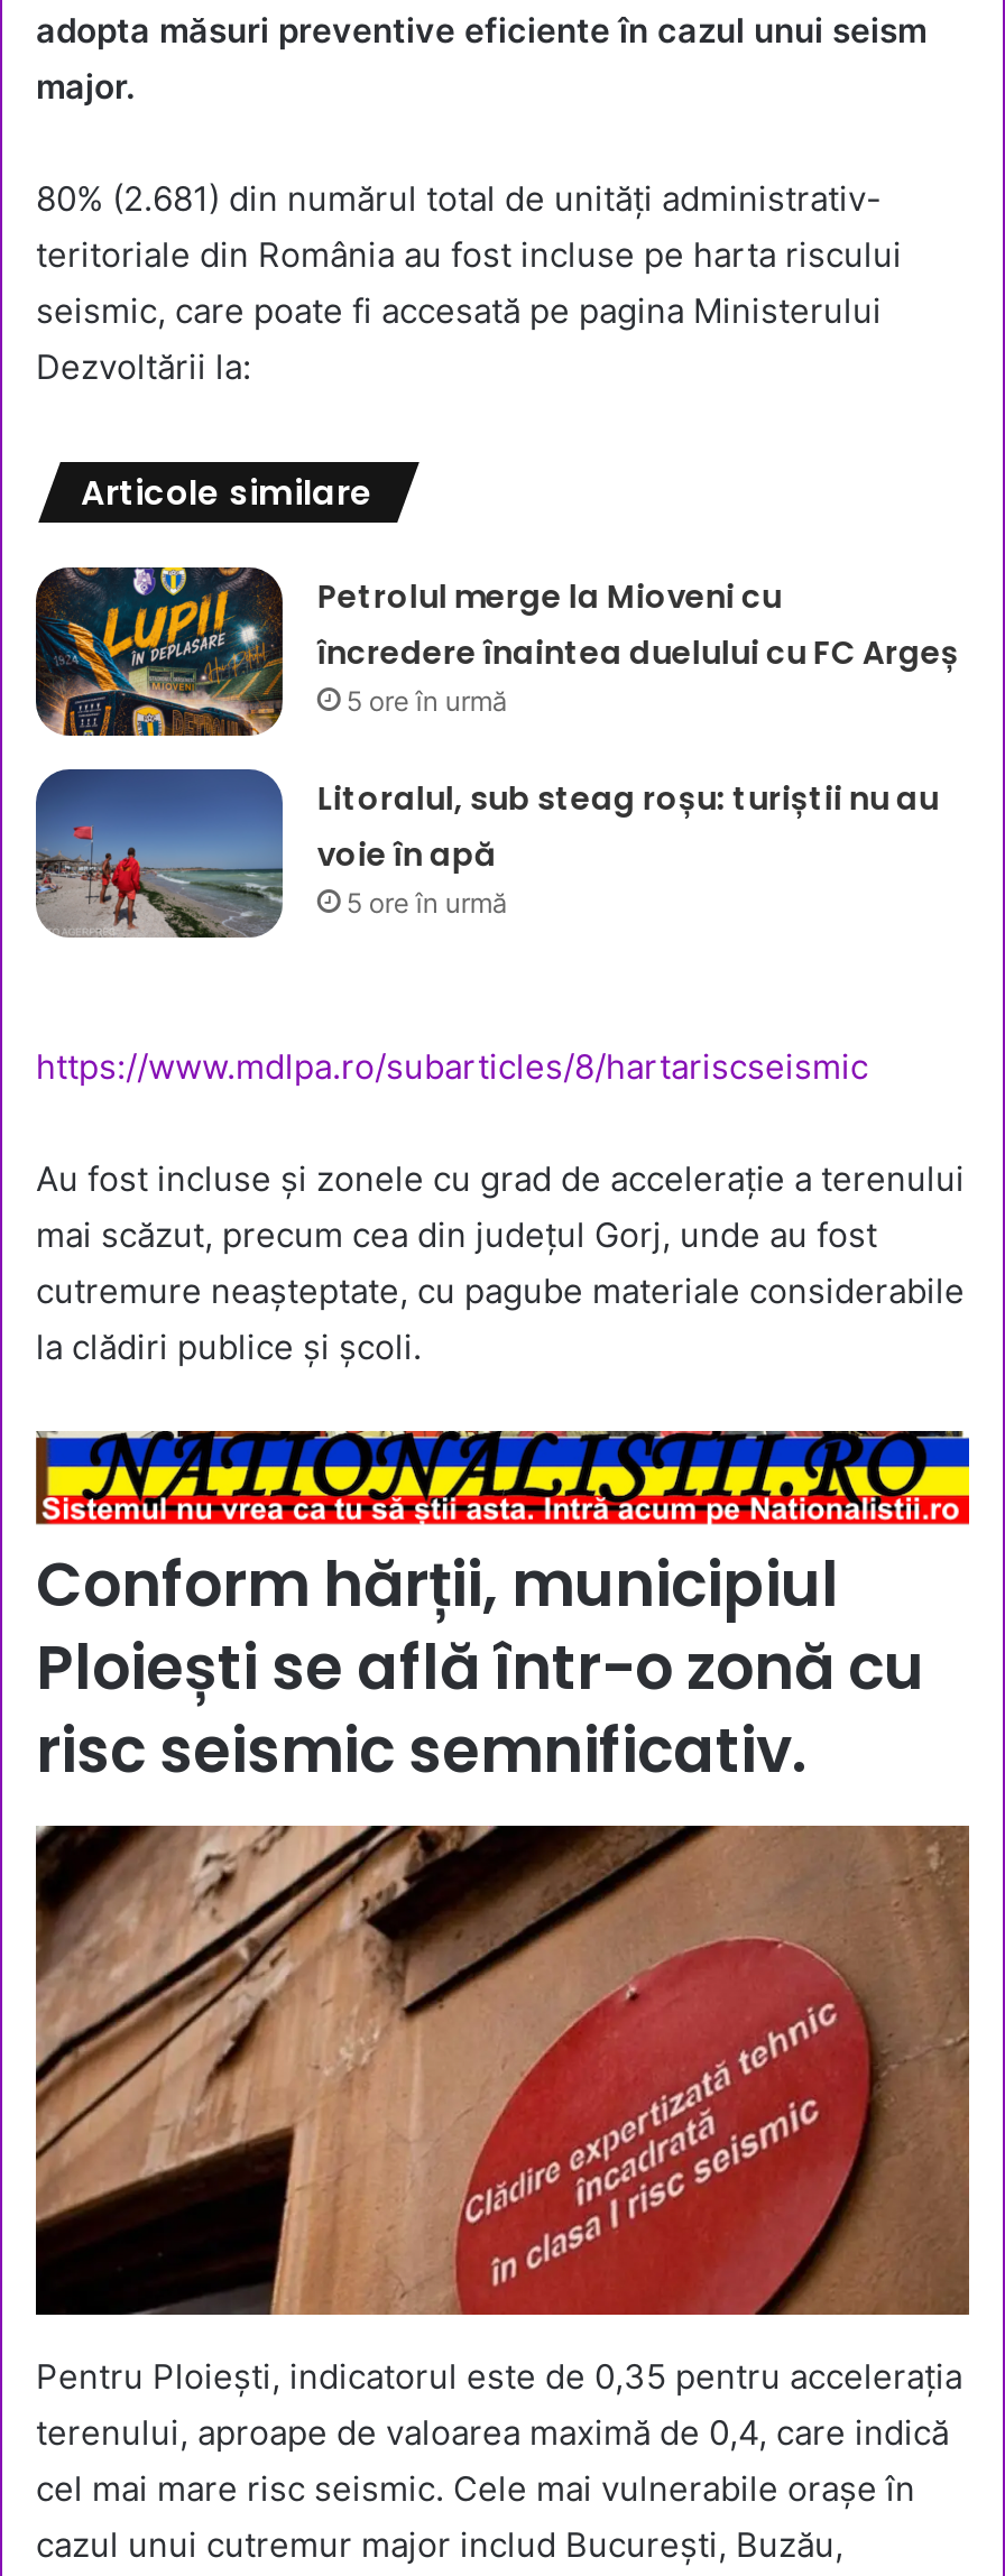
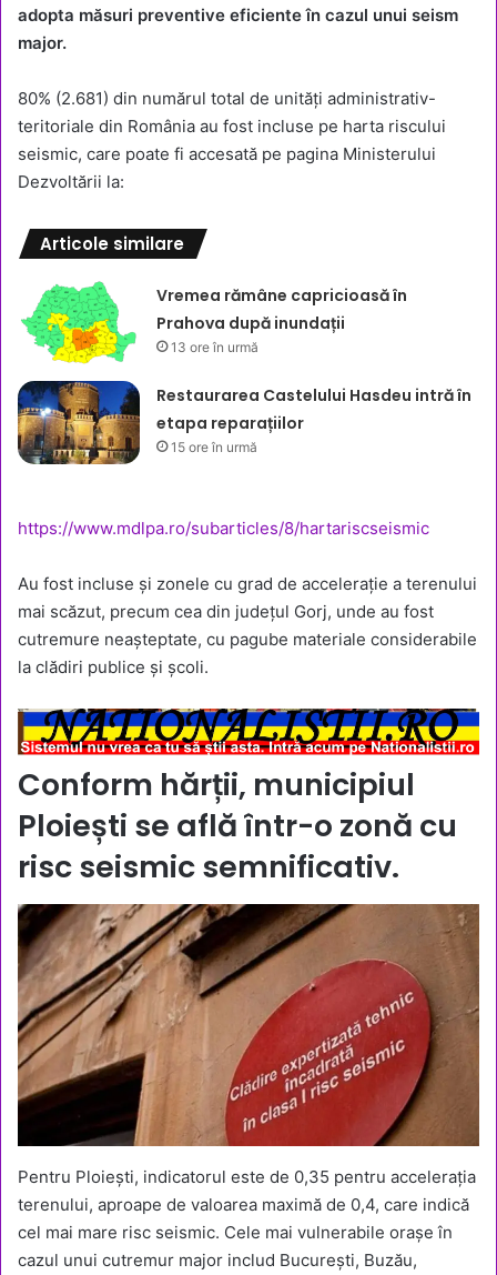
[34,565,959,738] [image] | Petrolul merge la Mioveni cu | încredere înaintea duelului cu FC Argeș | 5 ore în urmă -> [18,281,407,364] [image] | Vremea rămâne capricioasă în | Prahova după inundații | 13 ore în urmă
[34,769,938,940] [image] | Litoralul, sub steag roșu: turiștii nu au | voie în apă | 5 ore în urmă -> [17,381,472,465] [image] | Restaurarea Castelului Hasdeu intră în | etapa reparațiilor | 15 ore în urmă

